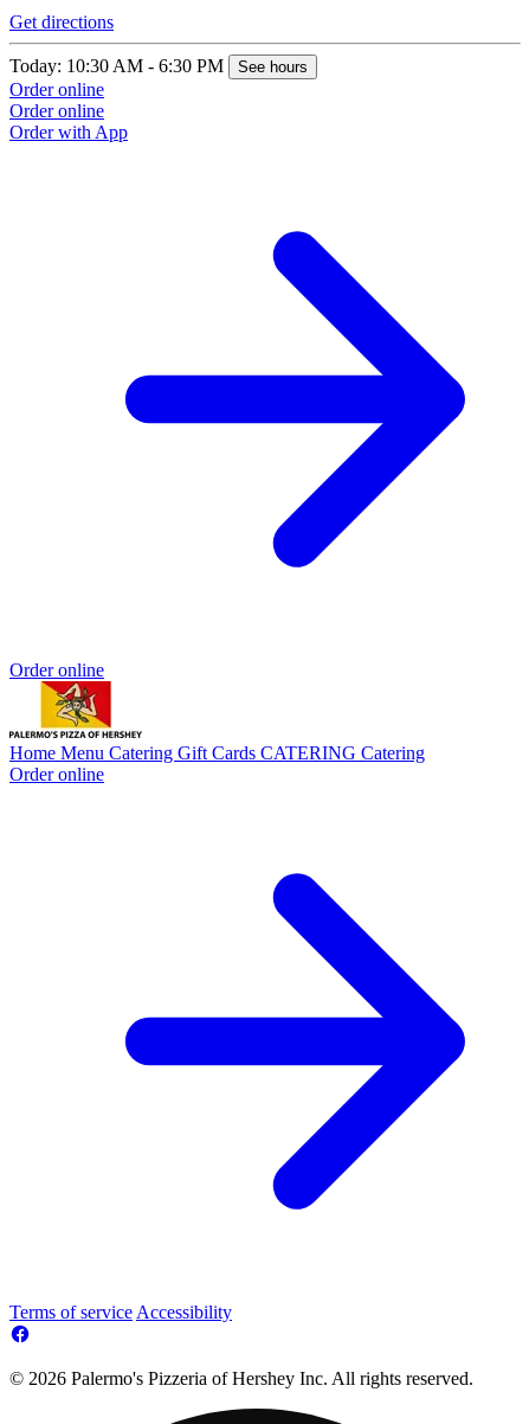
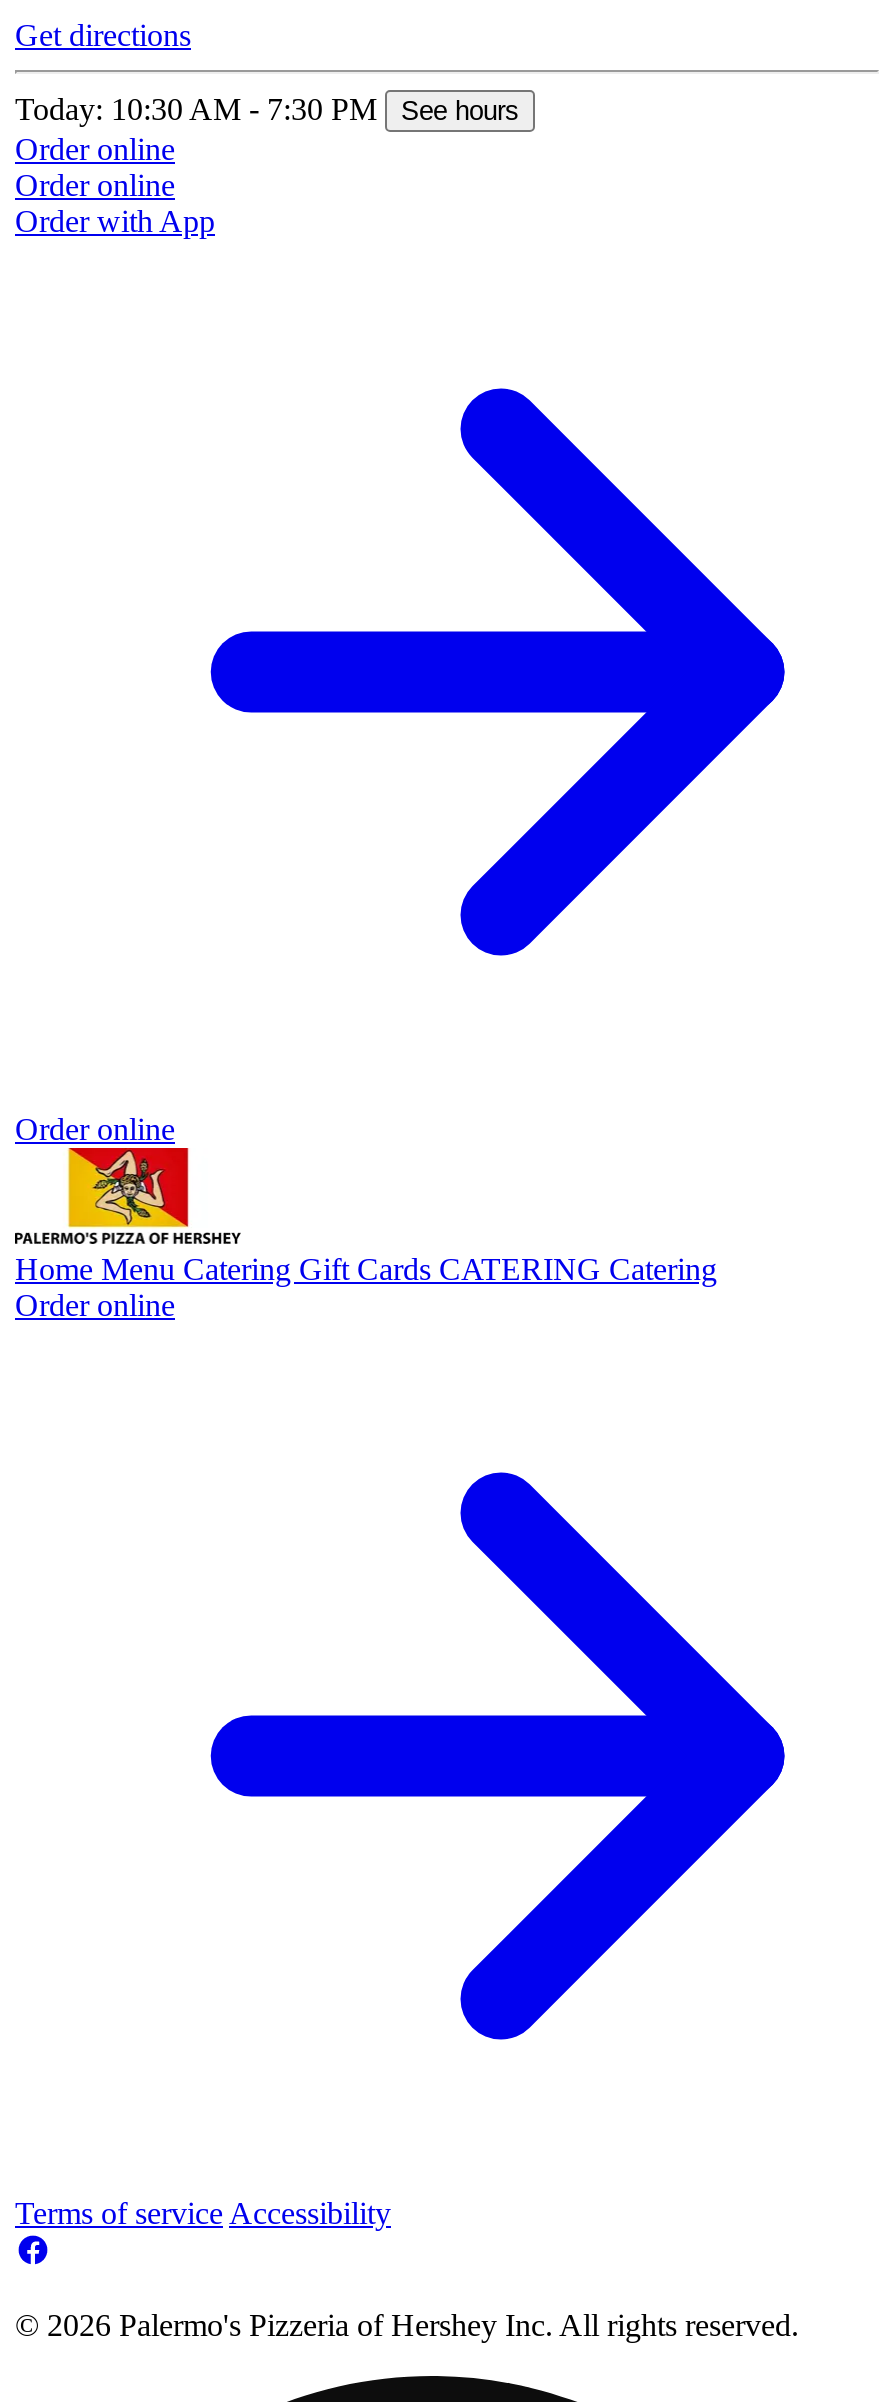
[9,56,308,76] Today: 10:30 AM - 6:30 PM See hours -> [15,92,519,126] Today: 10:30 AM - 7:30 PM See hours

